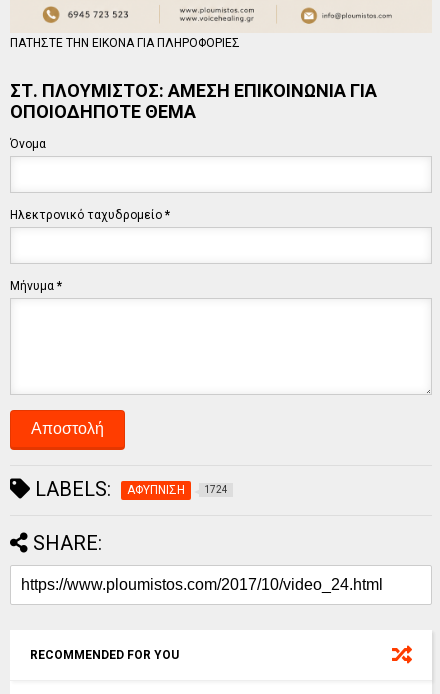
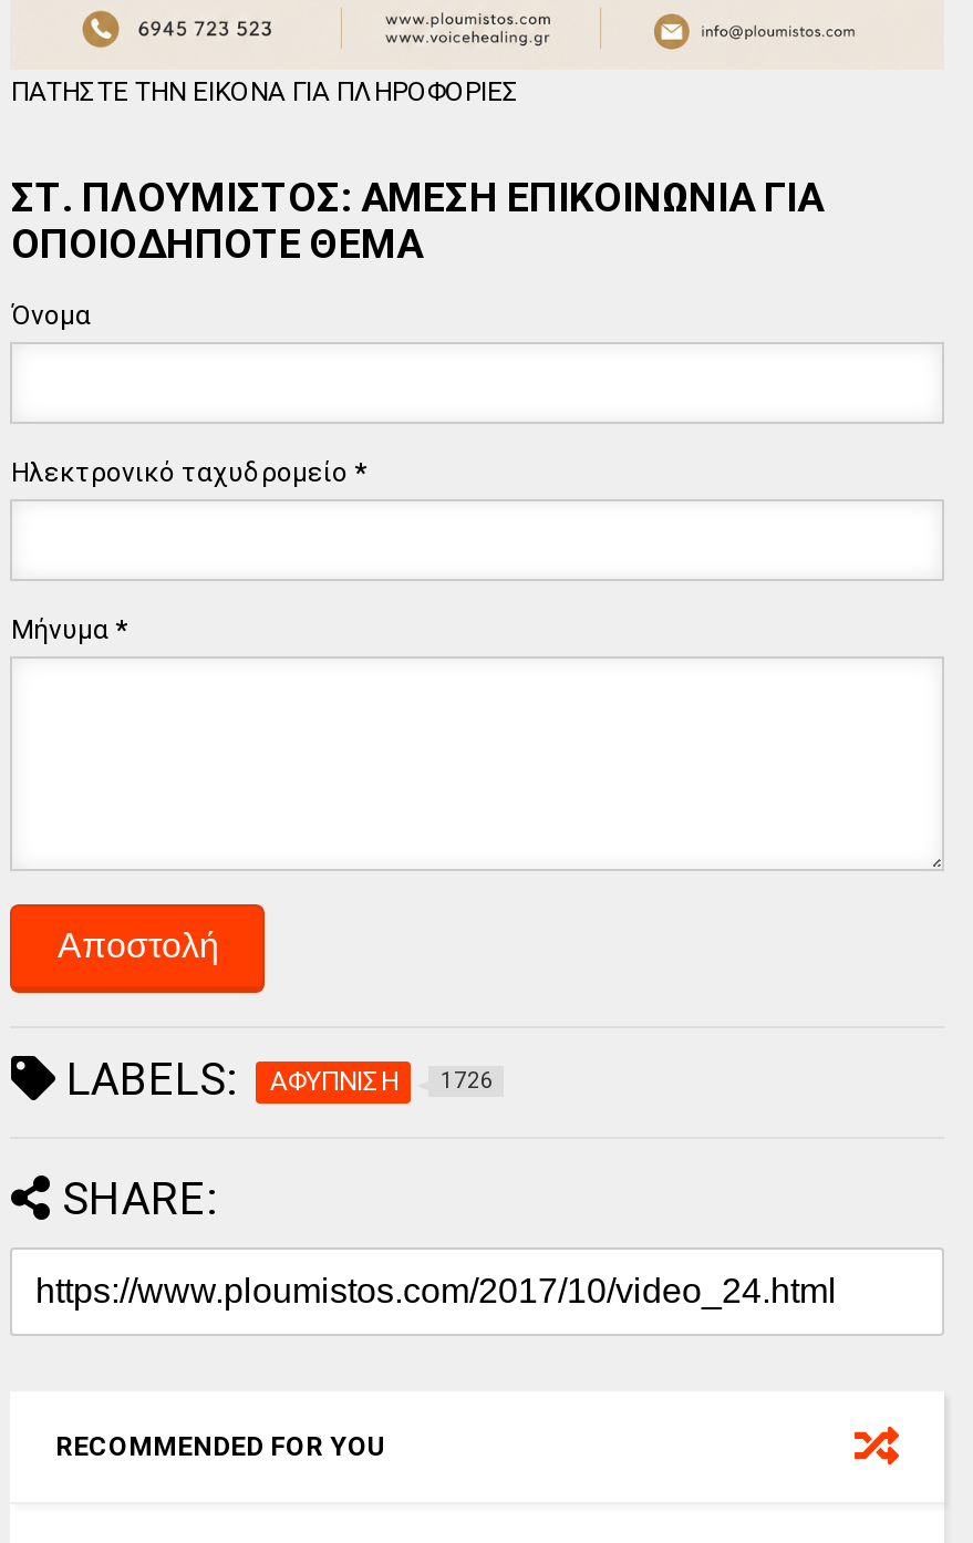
[30,477,228,501] LABELS: ΑΦΥΠΝΙΣΗ 1724 -> [55,1054,493,1107] LABELS: ΑΦΥΠΝΙΣΗ 1726

